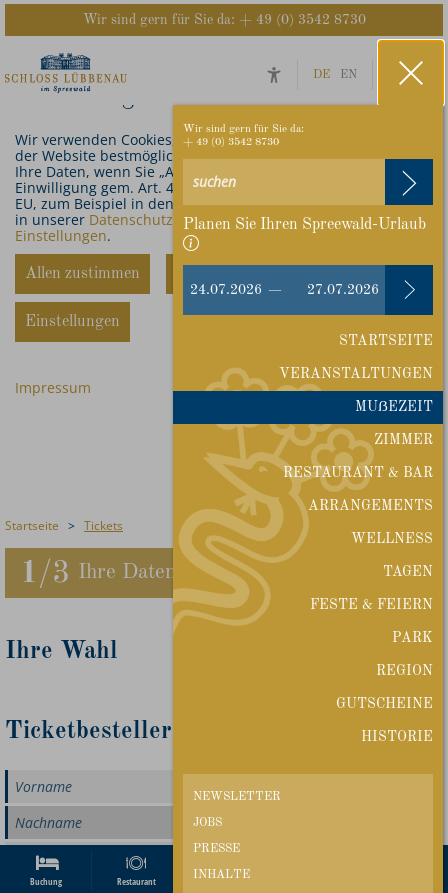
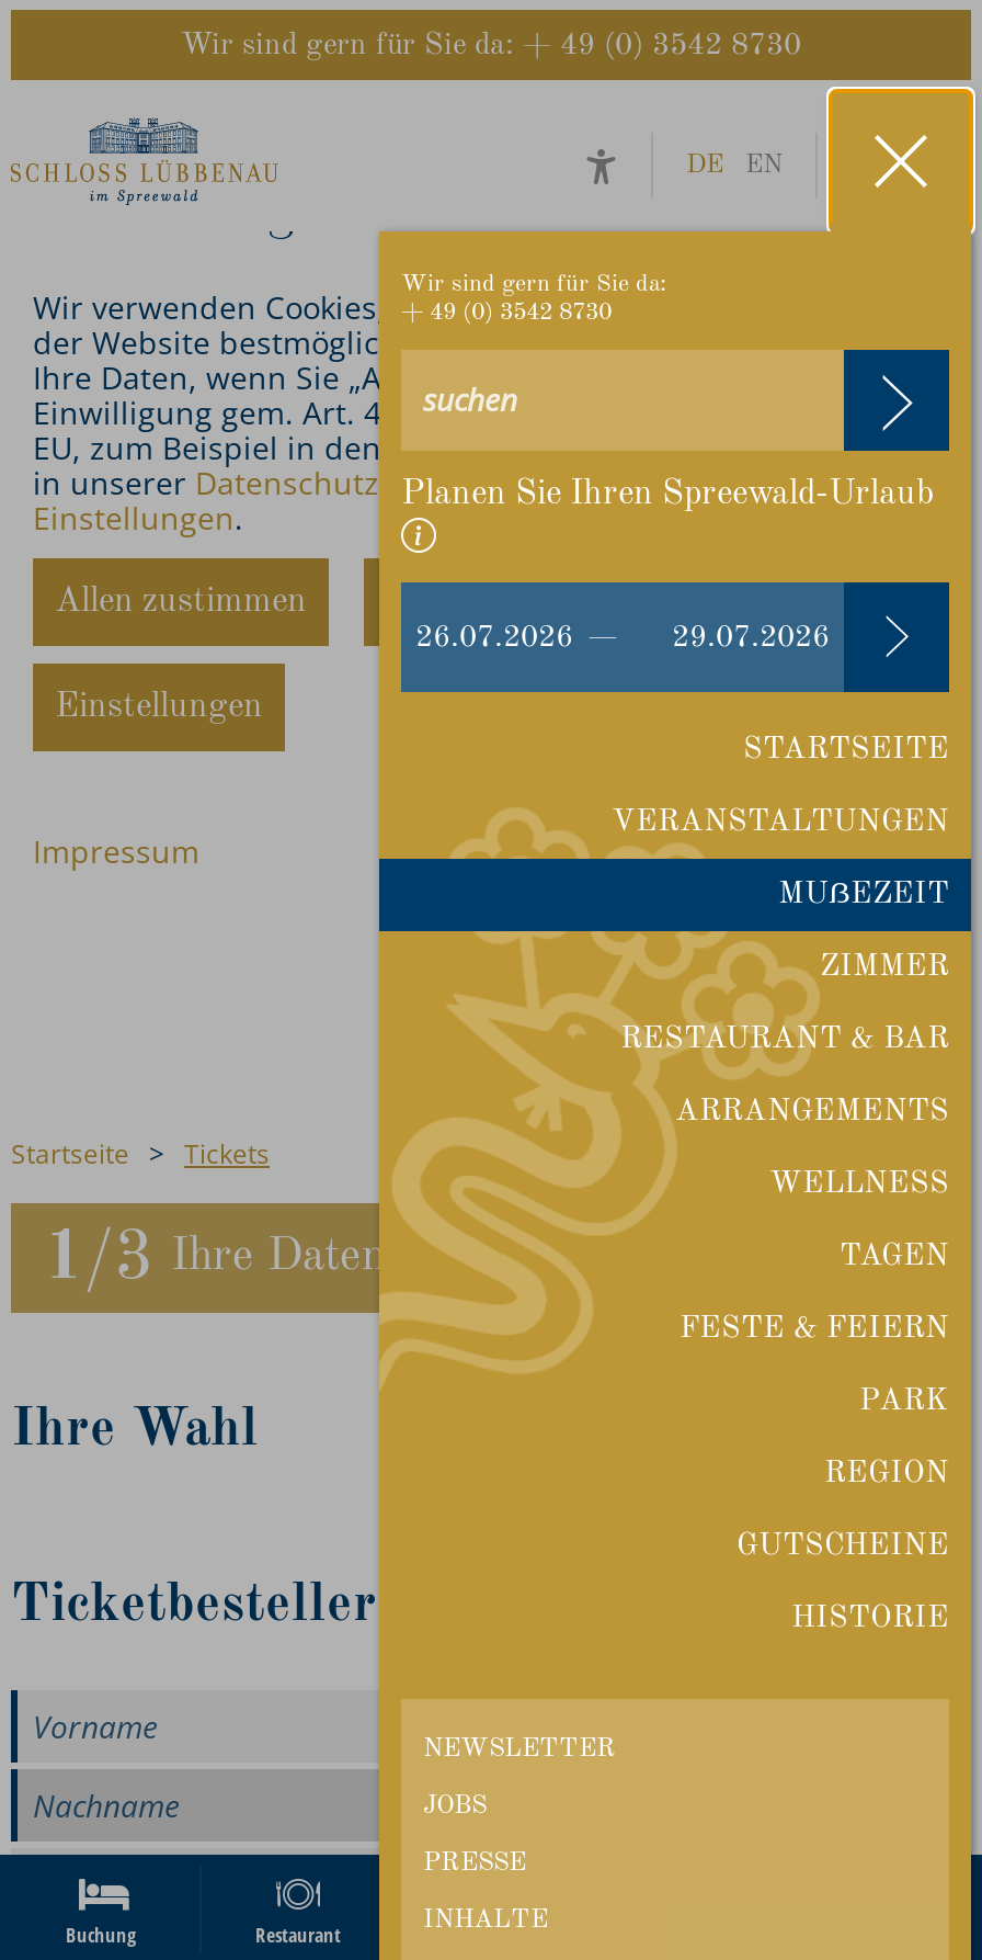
[189,283,282,297] 24.07.2026 — -> [415,621,618,652] 26.07.2026 —
[306,283,378,297] 27.07.2026 -> [672,621,830,652] 29.07.2026

